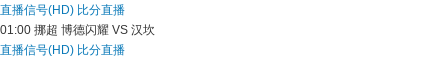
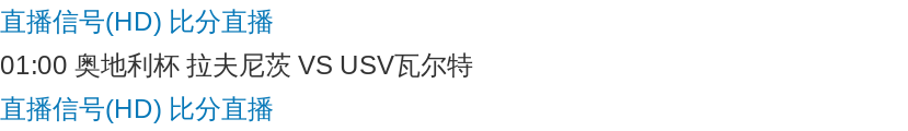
[0,23,155,37] 01:00 挪超博德闪耀 VS 汉坎 -> [0,50,473,81] 01:00 奥地利杯拉夫尼茨 VS USV瓦尔特

